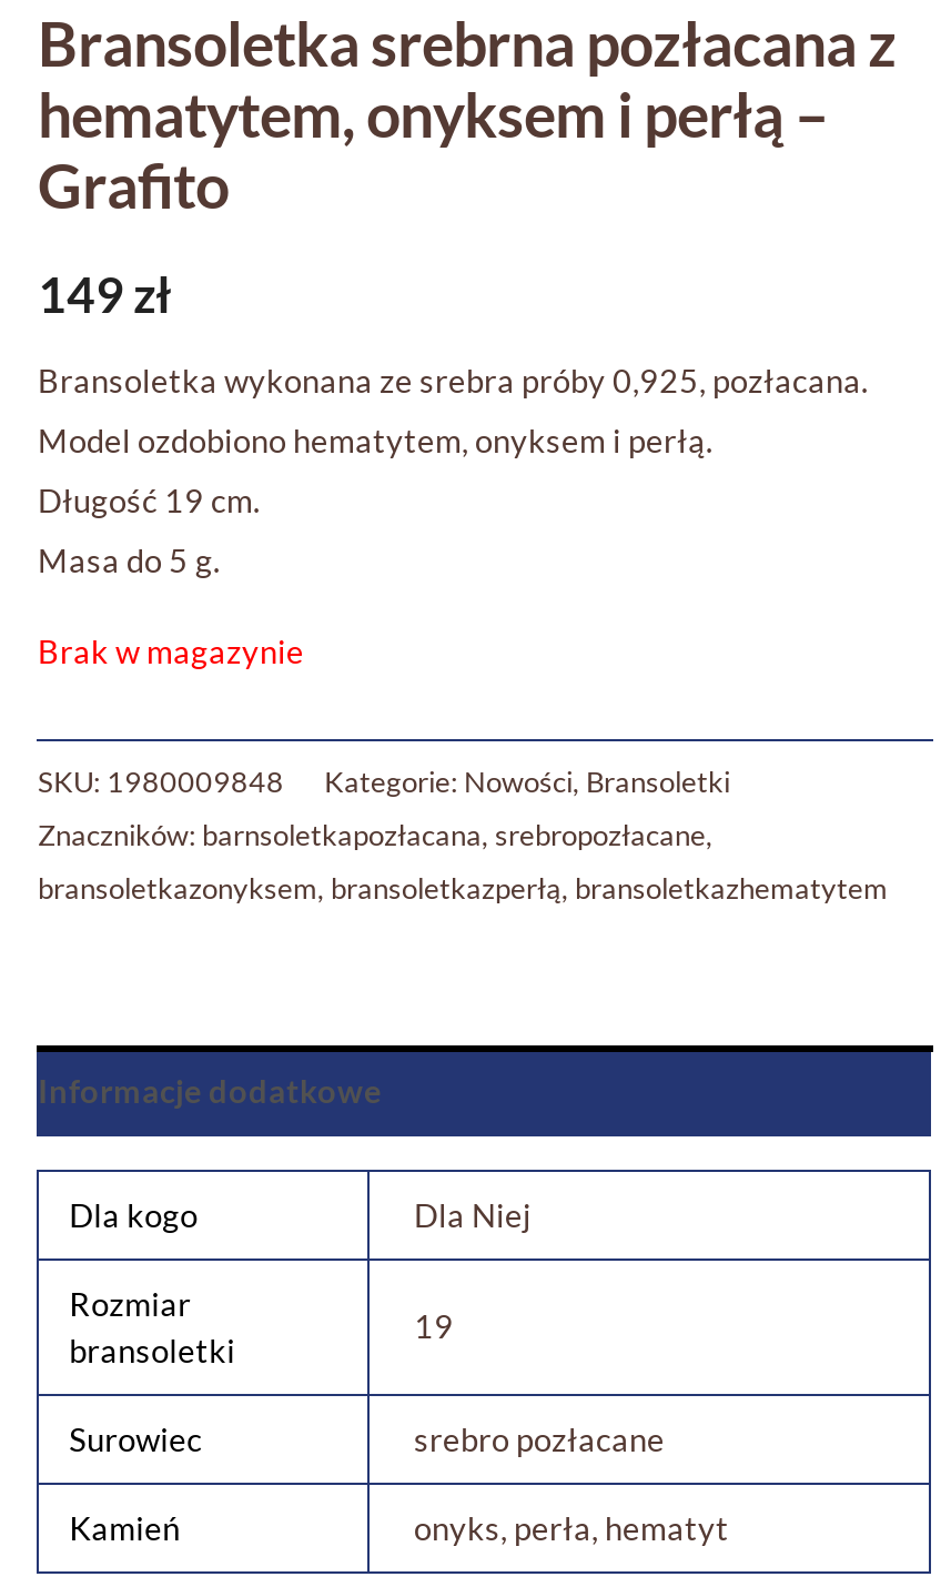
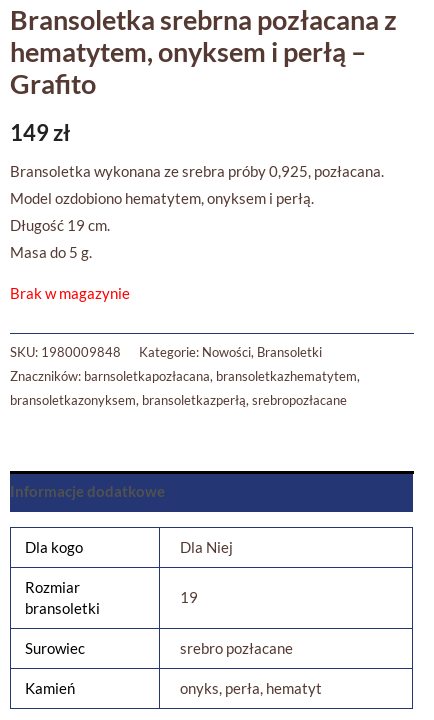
[38,818,712,853] Znaczników: barnsoletkapozłacana, srebropozłacane, -> [10,368,360,384] Znaczników: barnsoletkapozłacana, bransoletkazhematytem,
[38,871,888,906] bransoletkazonyksem, bransoletkazperłą, bransoletkazhematytem -> [10,392,347,408] bransoletkazonyksem, bransoletkazperłą, srebropozłacane

